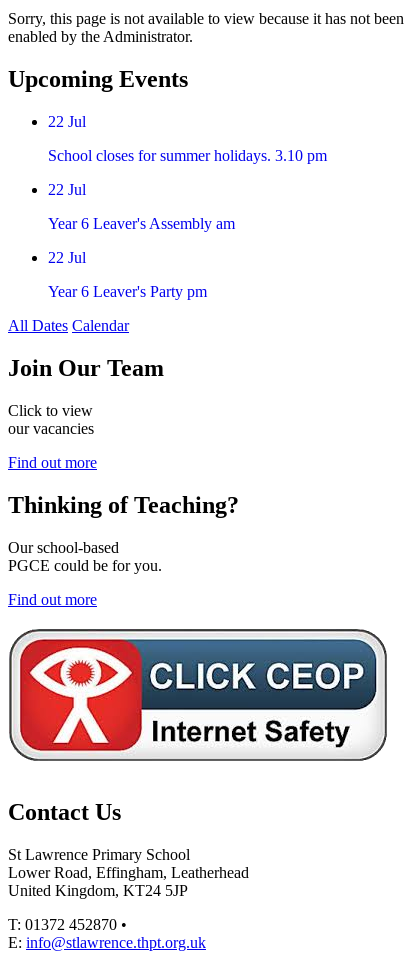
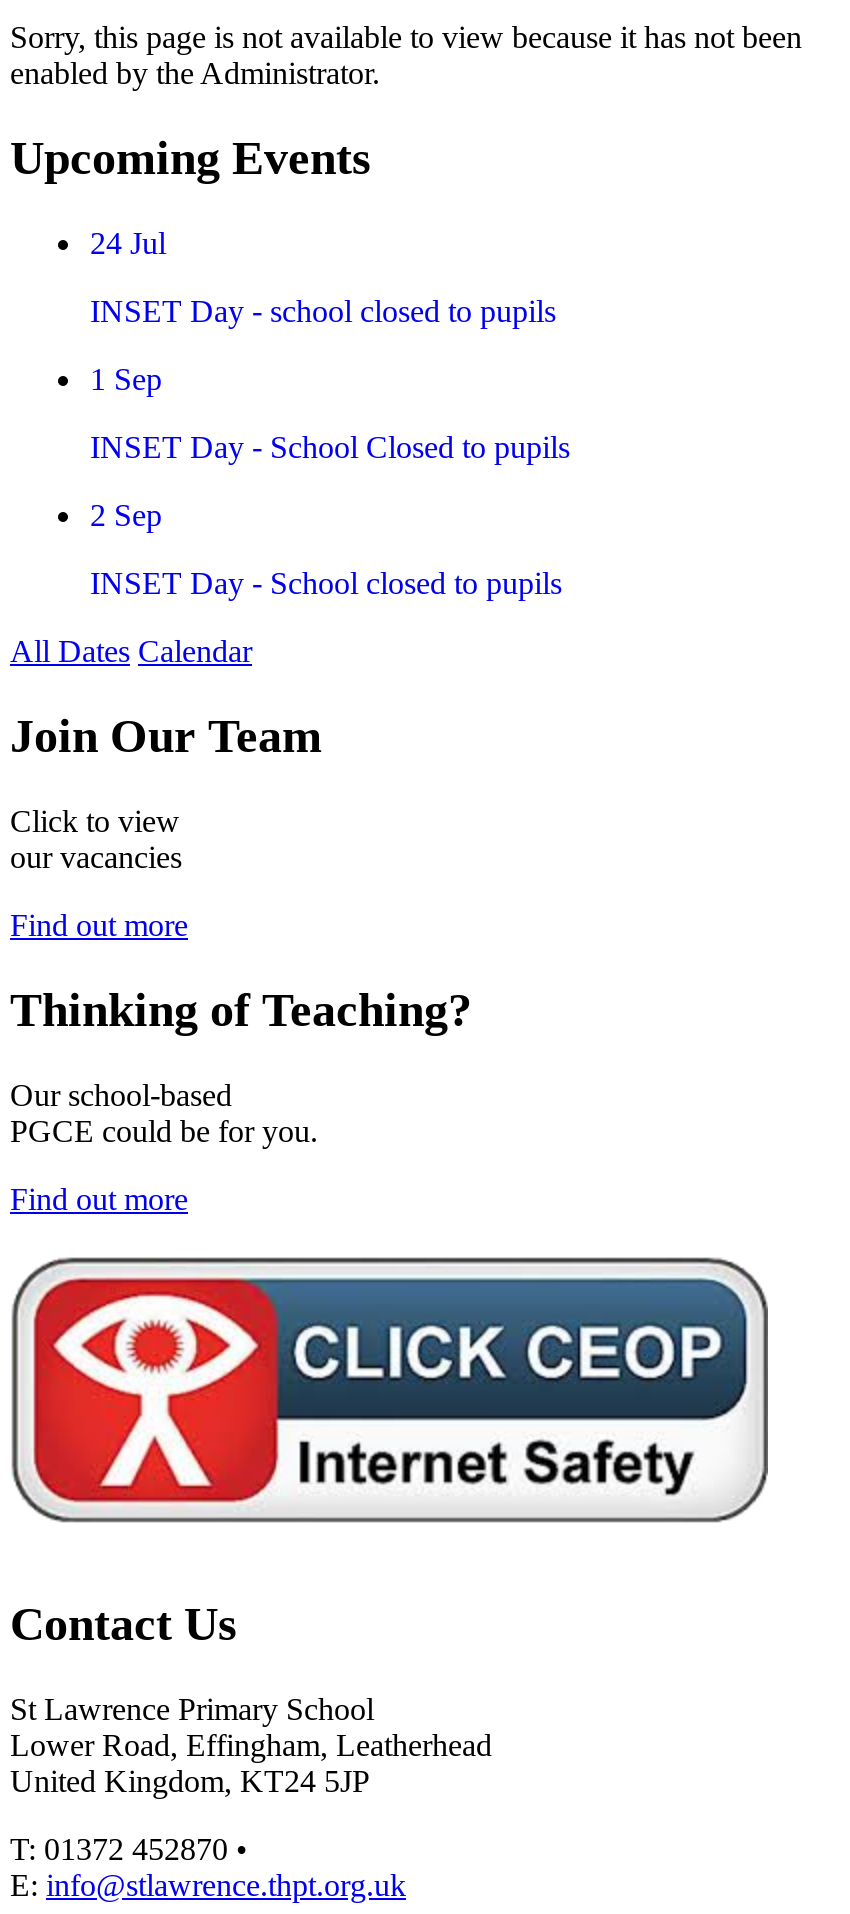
[48,113,86,130] 22 Jul -> [90,226,166,260] 24 Jul
[48,147,327,164] School closes for summer holidays. 3.10 pm -> [90,294,556,328] INSET Day - school closed to pupils
[48,181,86,198] 22 Jul -> [90,362,162,396] 1 Sep
[48,215,235,232] Year 6 Leaver's Assembly am -> [90,430,570,464] INSET Day - School Closed to pupils
[48,249,86,266] 22 Jul -> [90,498,162,532] 2 Sep
[48,283,207,300] Year 6 Leaver's Party pm -> [90,566,562,600] INSET Day - School closed to pupils

